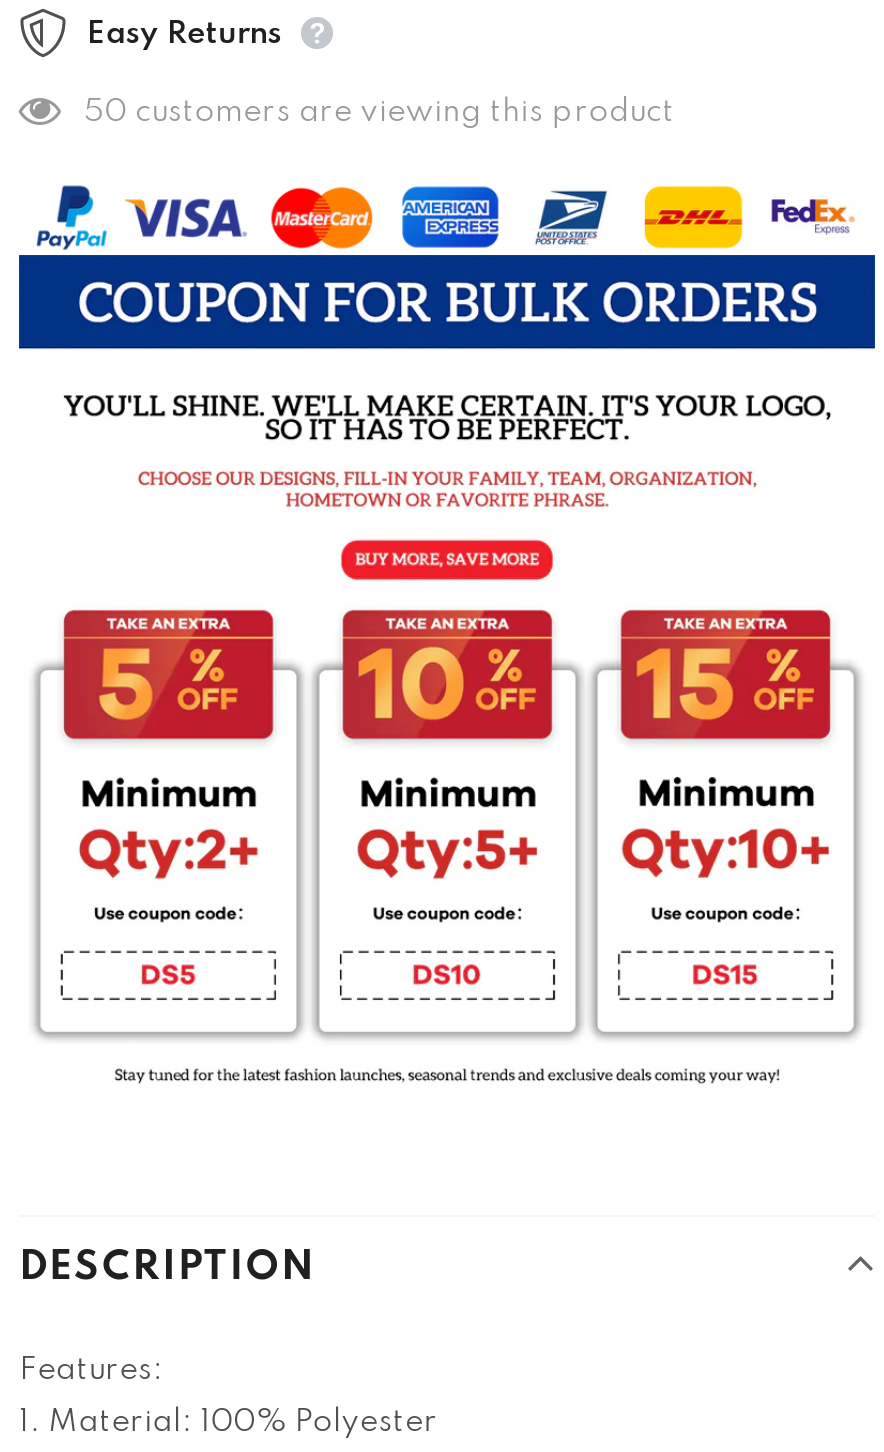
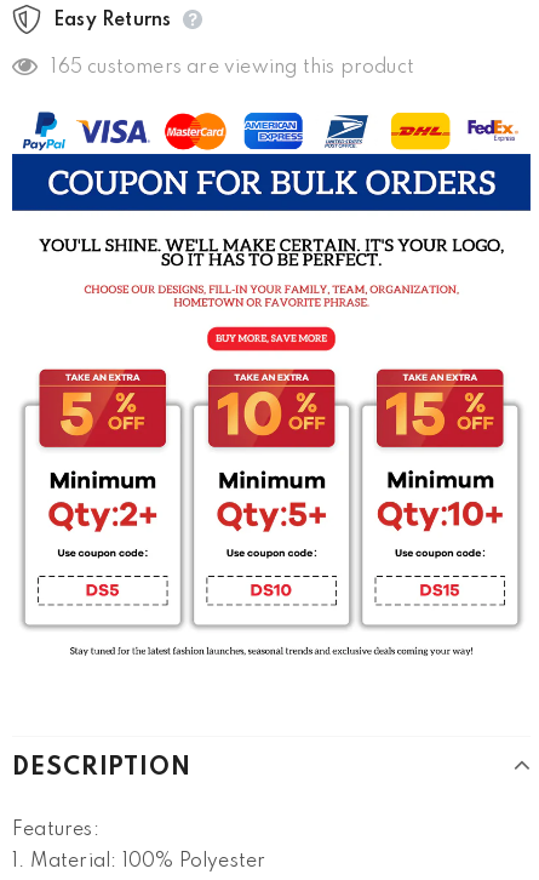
[84,97,675,129] 50 customers are viewing this product -> [51,58,414,78] 165 customers are viewing this product

